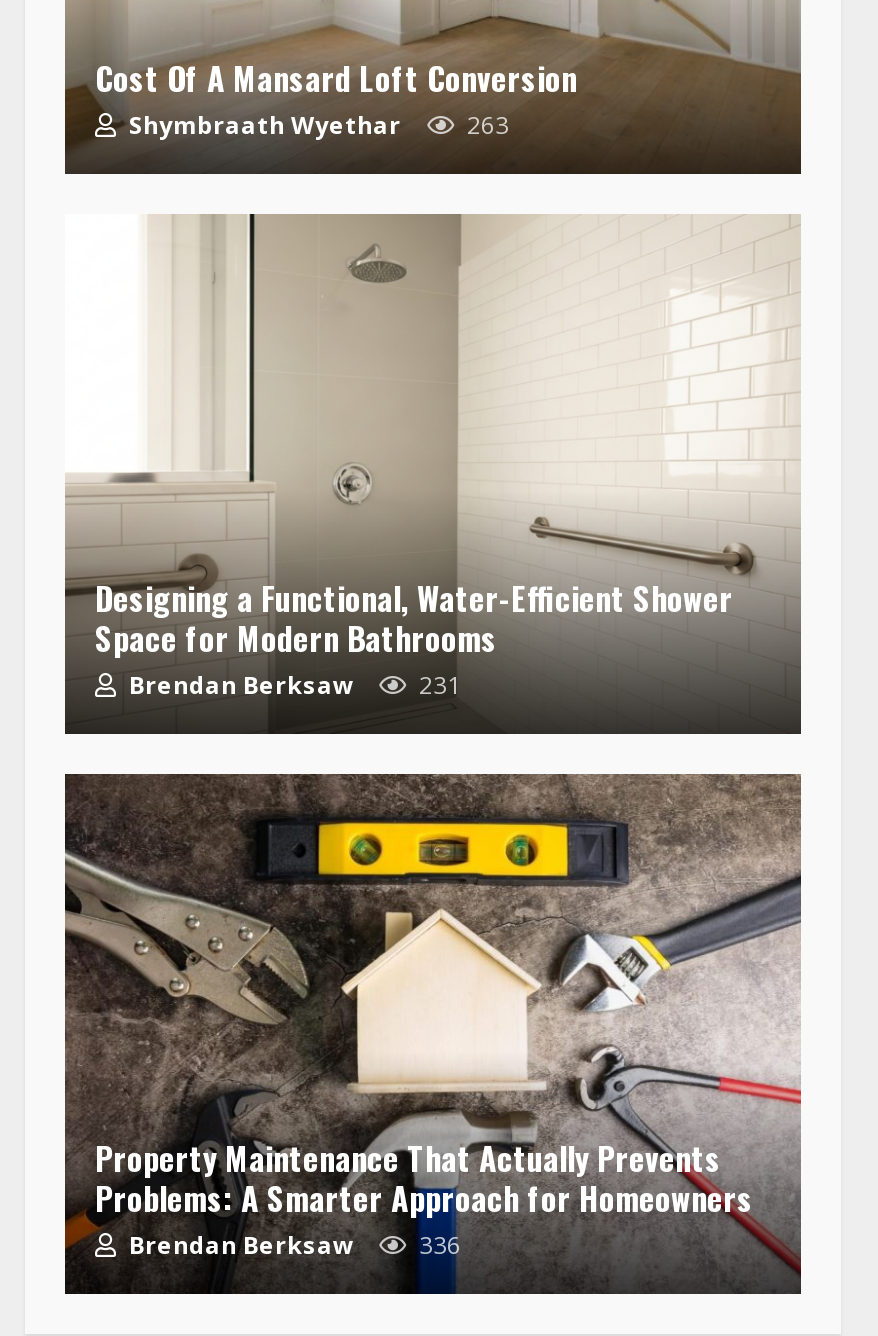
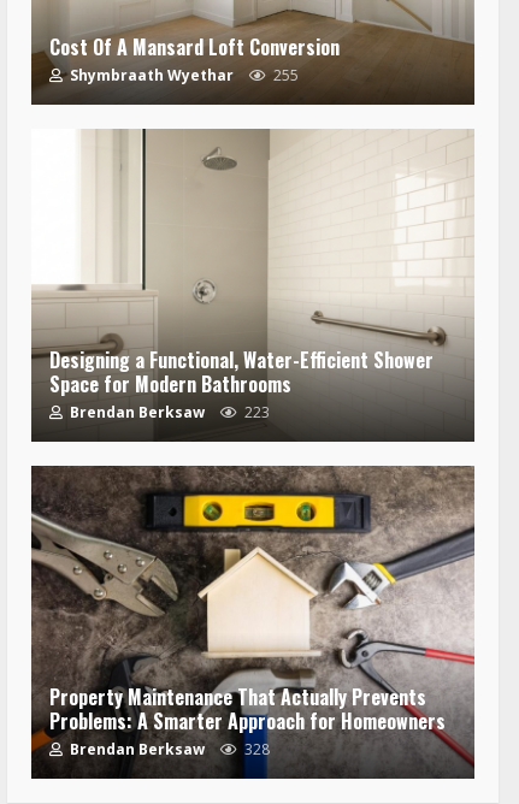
[123,107,509,141] Shymbraath Wyethar 263 -> [66,65,299,85] Shymbraath Wyethar 255
[123,667,461,701] Brendan Berksaw 231 -> [66,402,270,422] Brendan Berksaw 223
[123,1227,461,1261] Brendan Berksaw 336 -> [66,739,270,759] Brendan Berksaw 328

